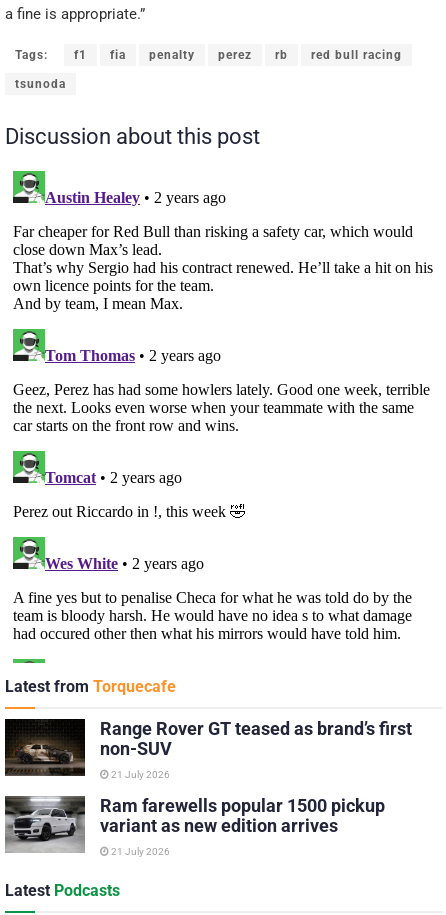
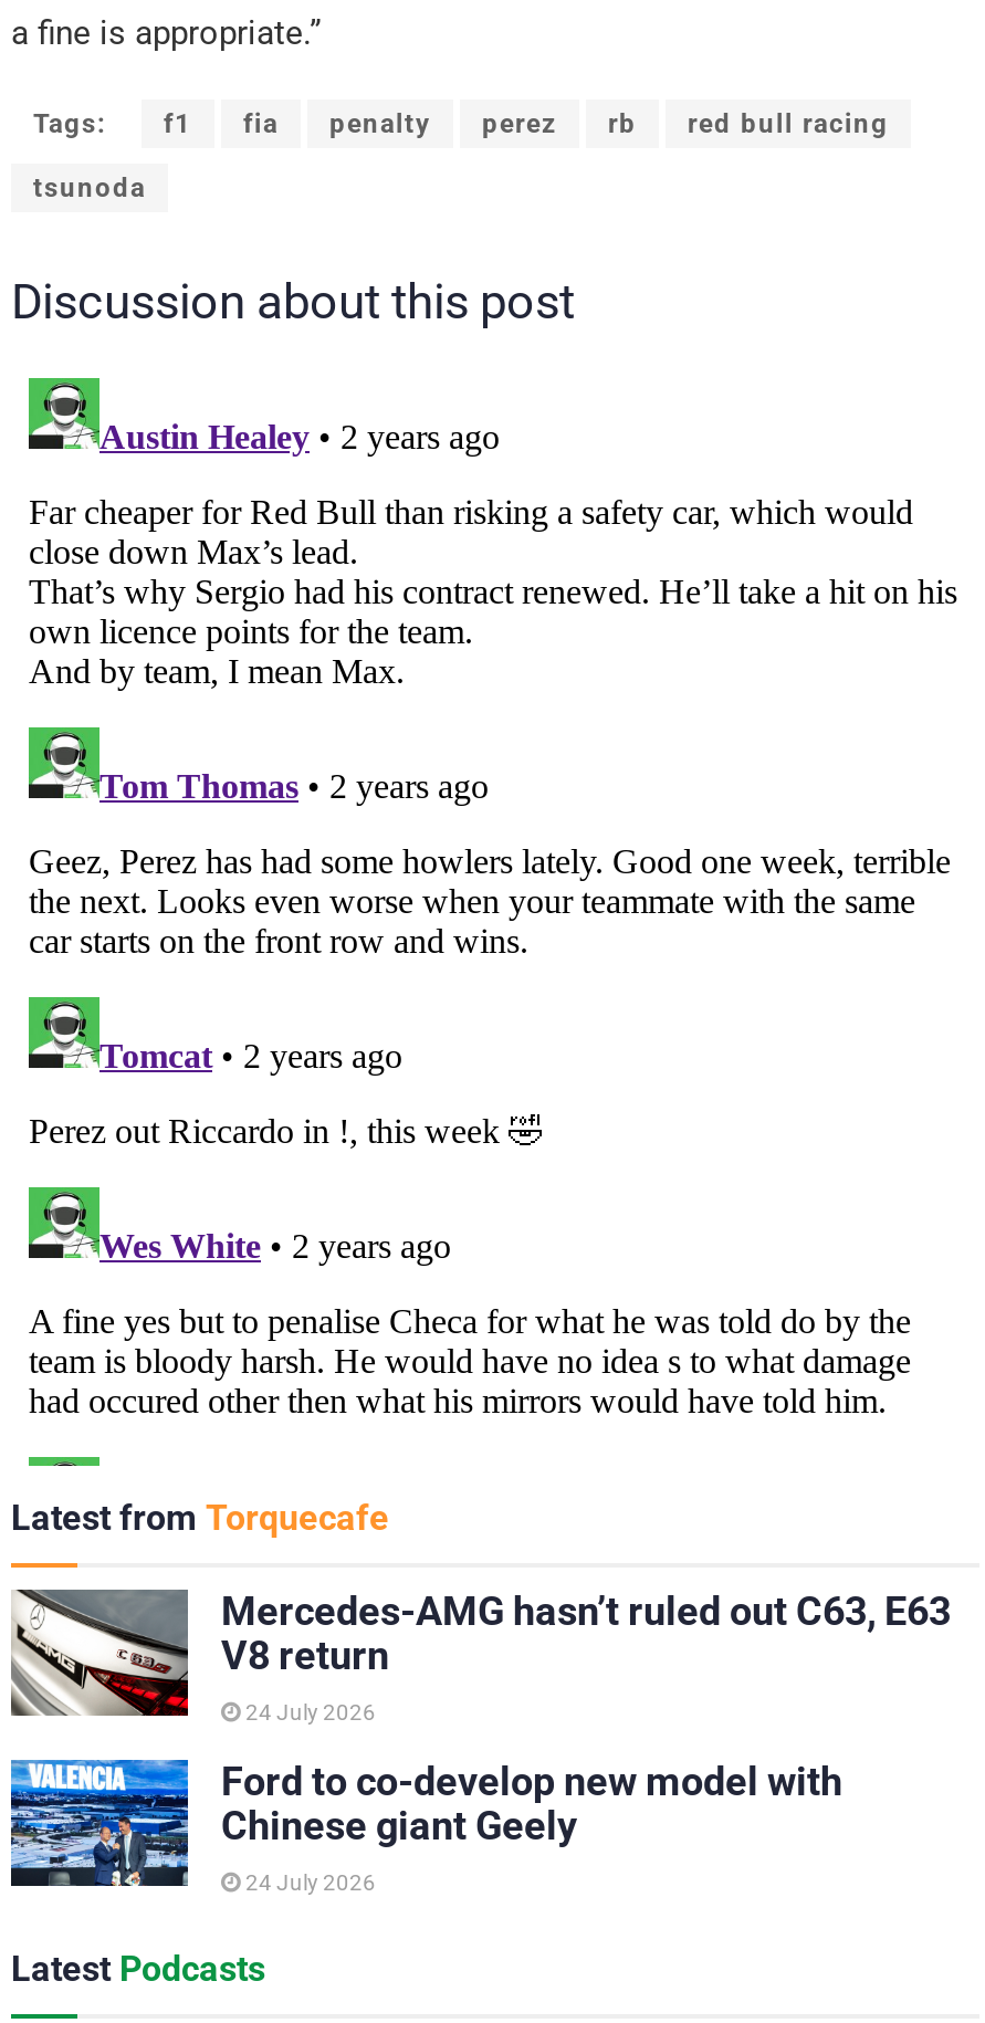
[4,718,412,777] [image] | Range Rover GT teased as brand’s first | non-SUV -> [9,1587,951,1718] [image] | Mercedes-AMG hasn’t ruled out C63, E63 | V8 return
[109,769,170,780] 21 July 2026 -> [241,1700,376,1724] 24 July 2026
[4,795,385,852] [image] | Ram farewells popular 1500 pickup | variant as new edition arrives -> [9,1757,842,1888] [image] | Ford to co-develop new model with | Chinese giant Geely
[109,846,170,857] 21 July 2026 -> [241,1870,376,1894] 24 July 2026

